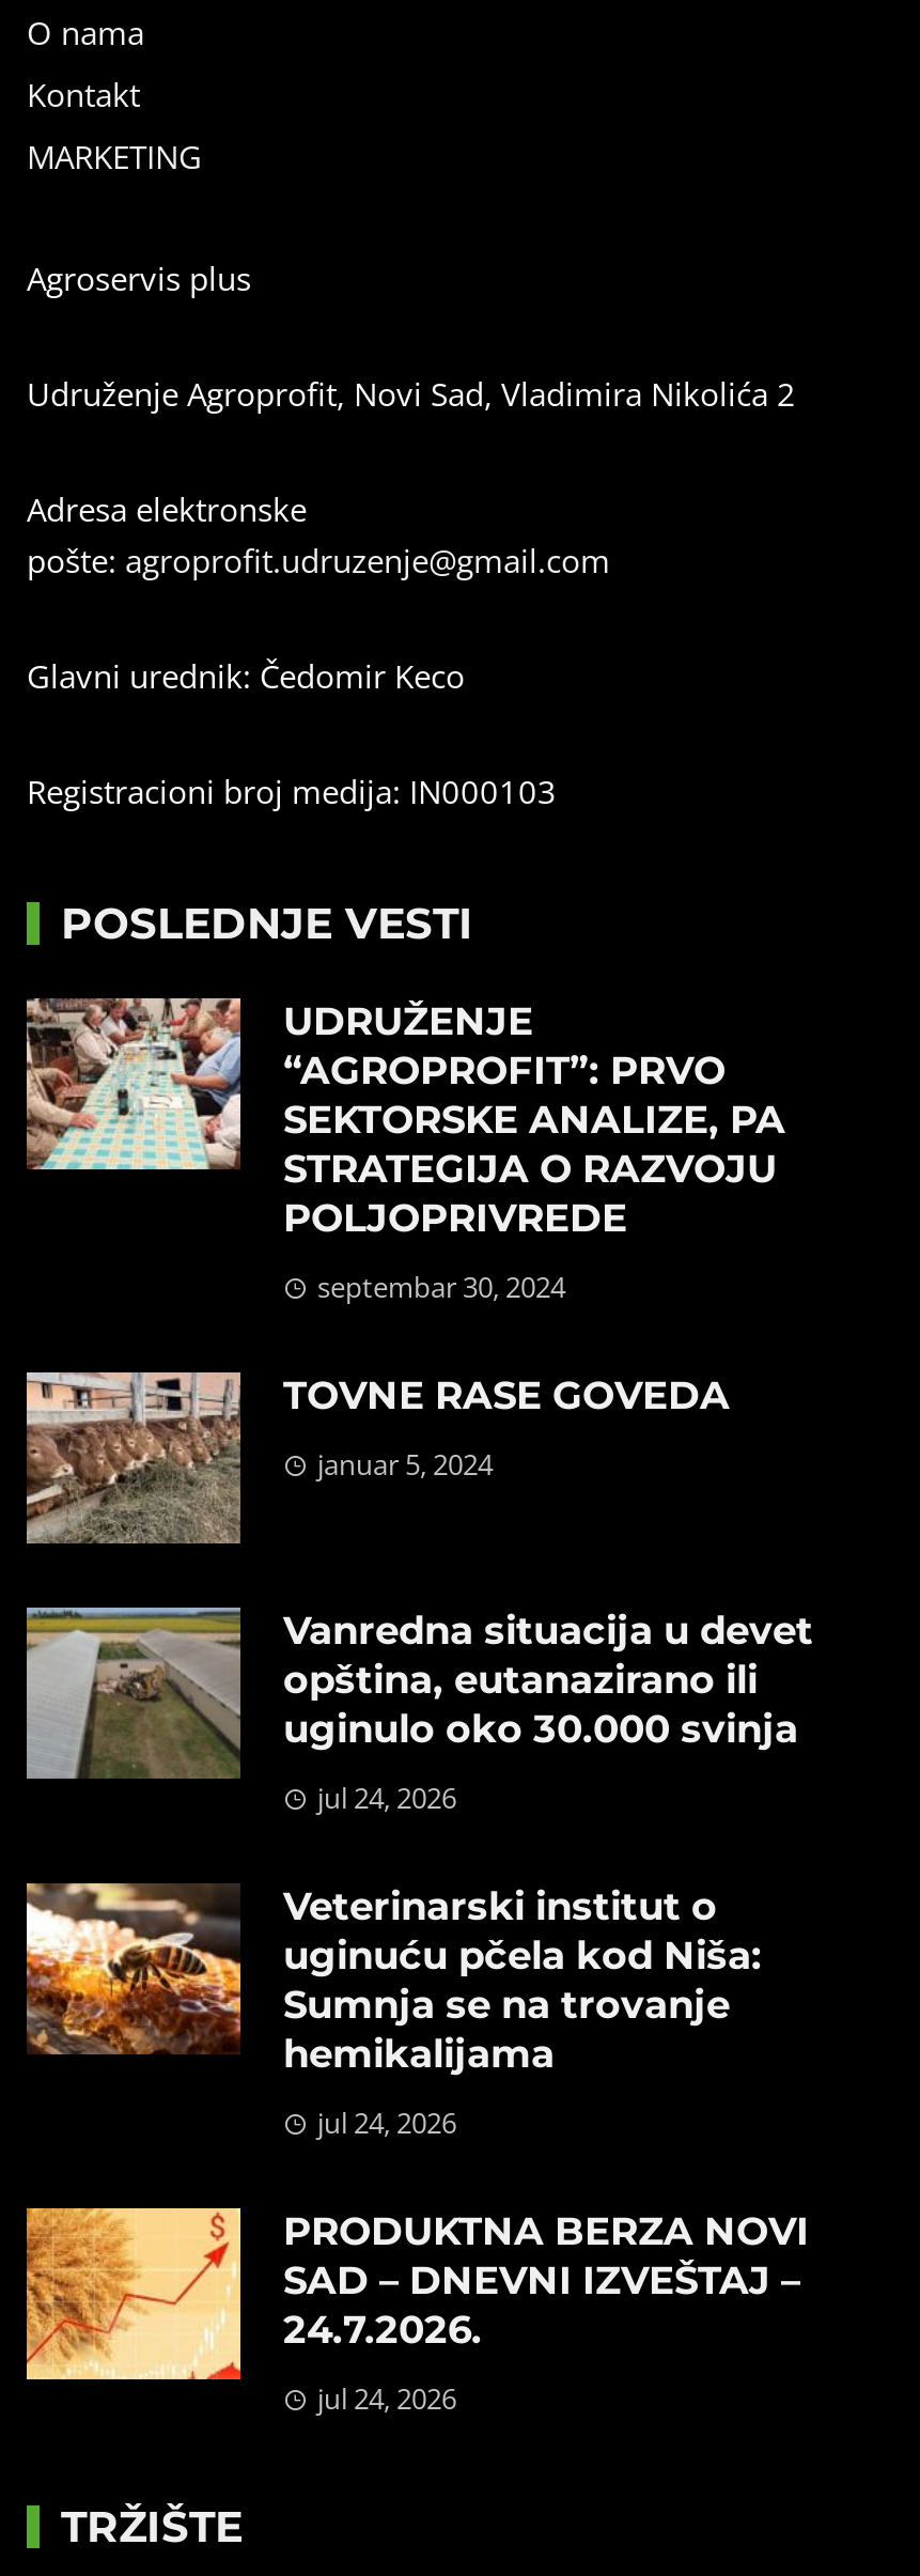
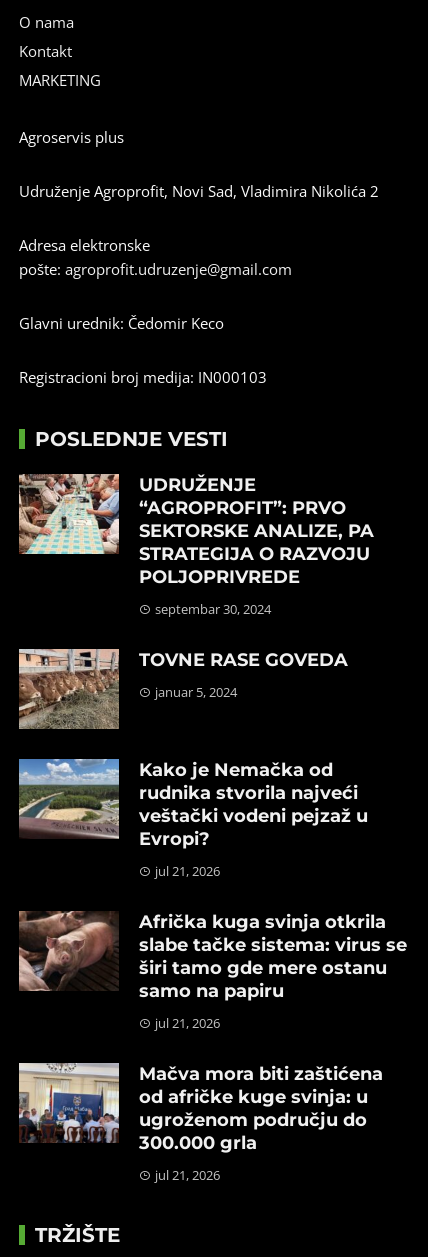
[25,1607,813,1781] [image] | Vanredna situacija u devet | opština, eutanazirano ili | uginulo oko 30.000 svinja -> [18,759,368,850] [image] | Kako je Nemačka od | rudnika stvorila najveći | veštački vodeni pejzaž u | Evropi?
[317,1778,456,1817] jul 24, 2026 -> [155,862,220,880] jul 21, 2026
[25,1881,762,2077] [image] | Veterinarski institut o | uginuću pčela kod Niša: | Sumnja se na trovanje | hemikalijama -> [18,910,407,1002] [image] | Afrička kuga svinja otkrila | slabe tačke sistema: virus se | širi tamo gde mere ostanu | samo na papiru
[317,2103,456,2142] jul 24, 2026 -> [155,1014,220,1032] jul 21, 2026
[25,2206,809,2381] [image] | PRODUKTNA BERZA NOVI | SAD – DNEVNI IZVEŠTAJ – | 24.7.2026. -> [18,1062,383,1154] [image] | Mačva mora biti zaštićena | od afričke kuge svinja: u | ugroženom području do | 300.000 grla
[317,2379,456,2417] jul 24, 2026 -> [155,1166,220,1184] jul 21, 2026

